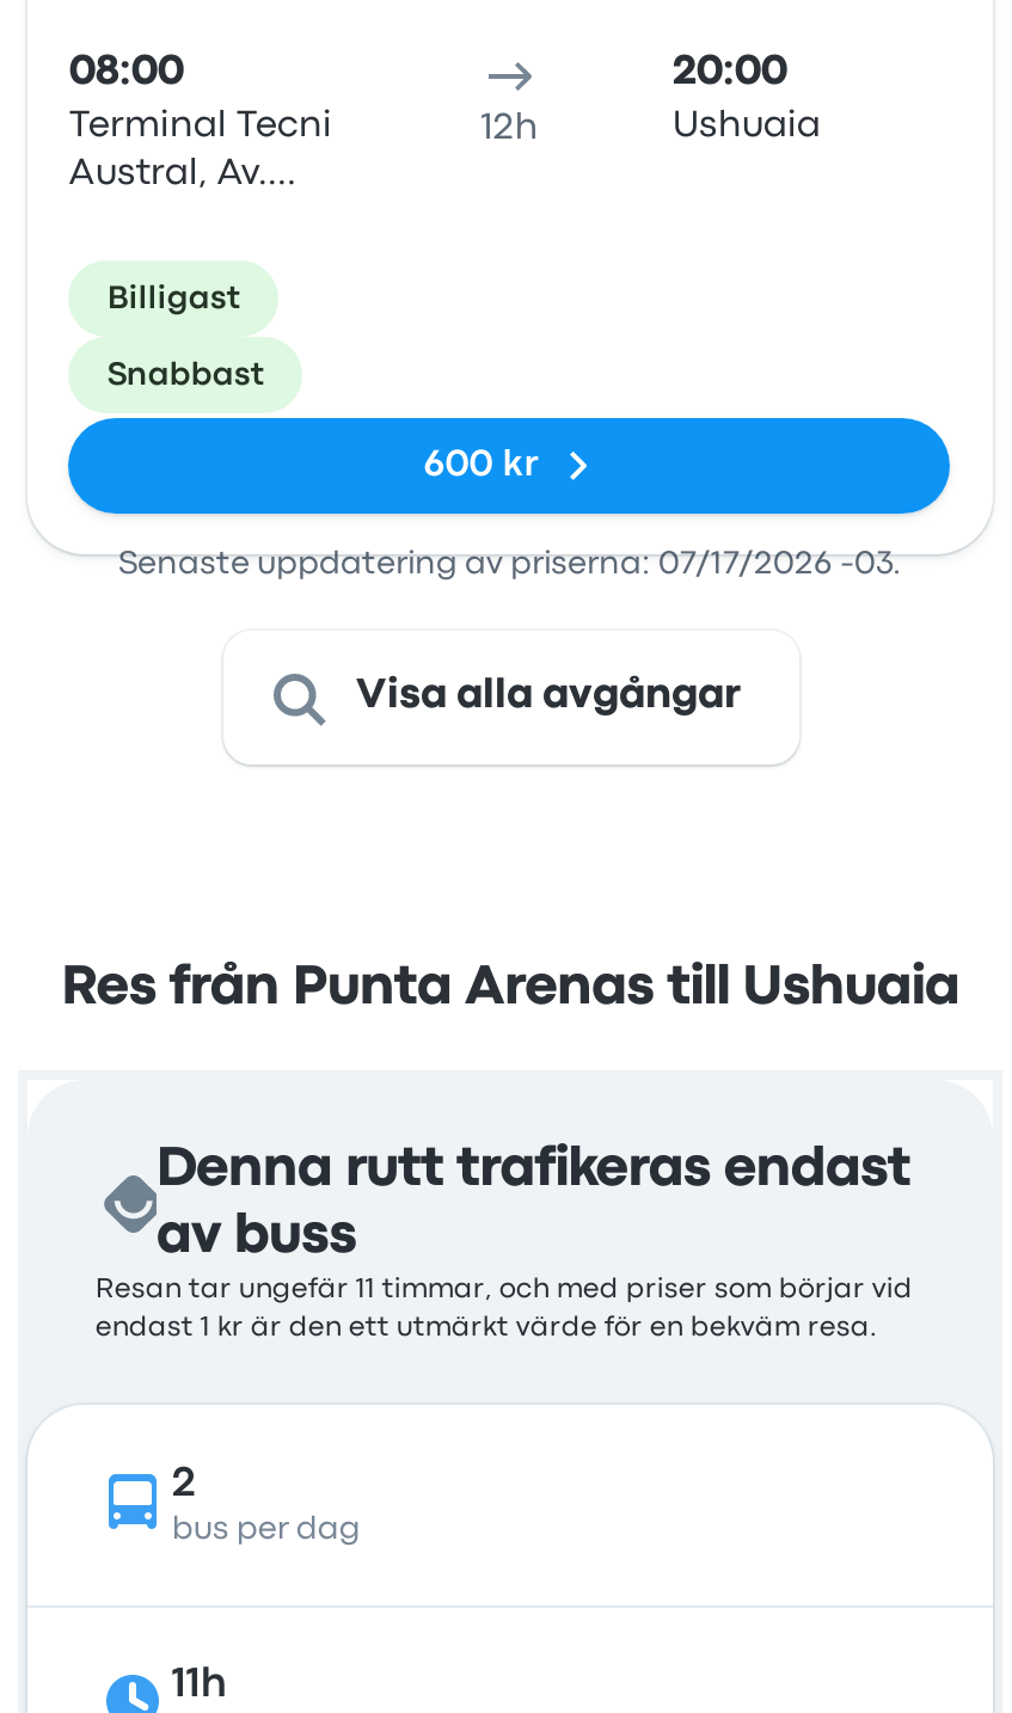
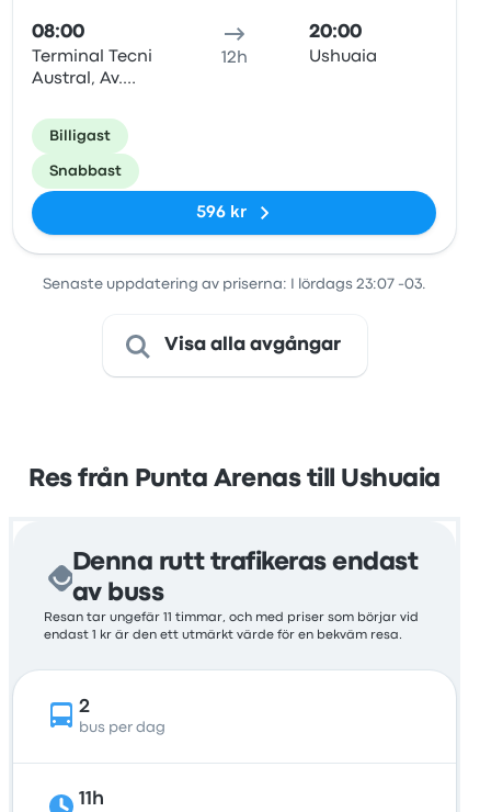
[424,449,538,483] 600 kr -> [196,205,246,221] 596 kr
[118,549,902,578] Senaste uppdatering av priserna: 07/17/2026 -03. -> [43,278,426,291] Senaste uppdatering av priserna: I lördags 23:07 -03.

